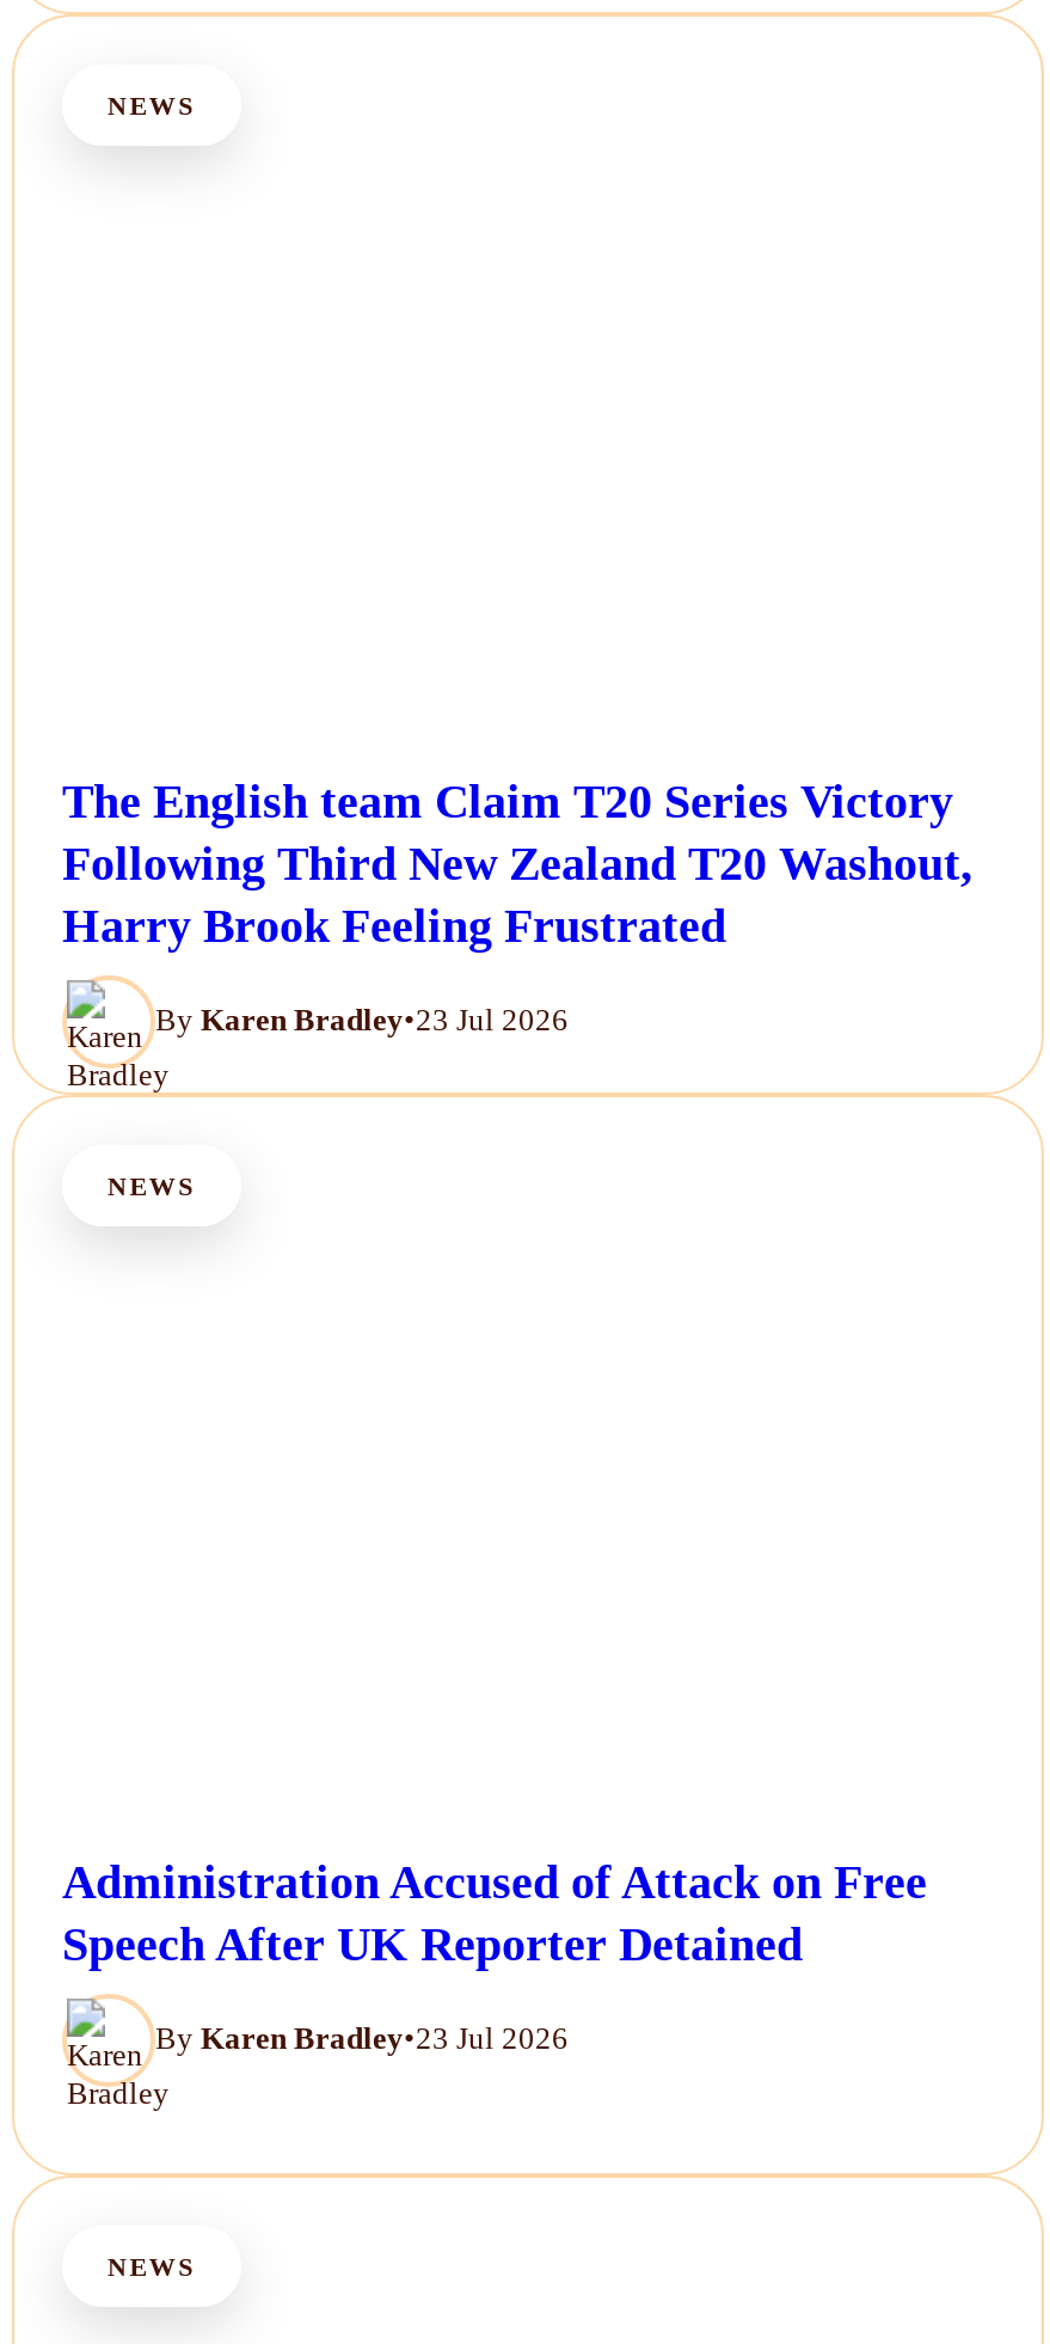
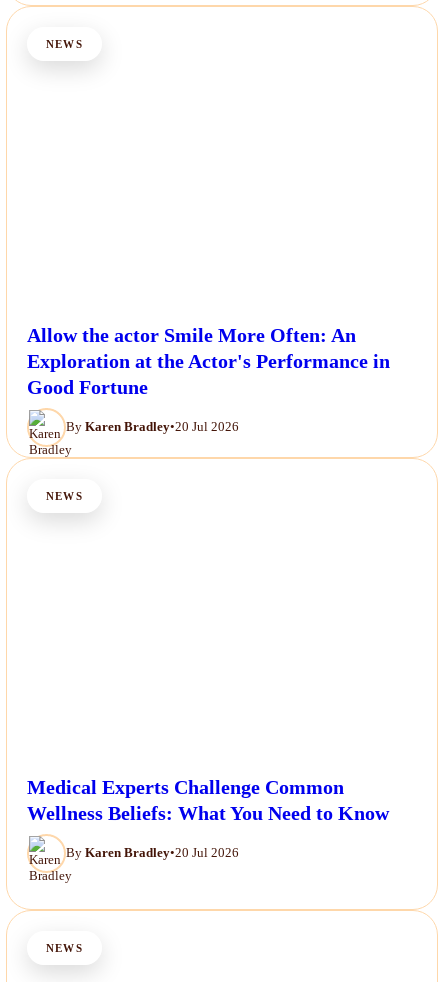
[62,774,972,951] The English team Claim T20 Series Victory | Following Third New Zealand T20 Washout, | Harry Brook Feeling Frustrated -> [27,324,390,398] Allow the actor Smile More Often: An | Exploration at the Actor's Performance in | Good Fortune
[155,1002,569,1038] By Karen Bradley•23 Jul 2026 -> [66,419,239,434] By Karen Bradley•20 Jul 2026
[62,1855,927,1969] Administration Accused of Attack on Free | Speech After UK Reporter Detained -> [27,776,389,824] Medical Experts Challenge Common | Wellness Beliefs: What You Need to Know
[155,2021,569,2057] By Karen Bradley•23 Jul 2026 -> [66,845,239,860] By Karen Bradley•20 Jul 2026

